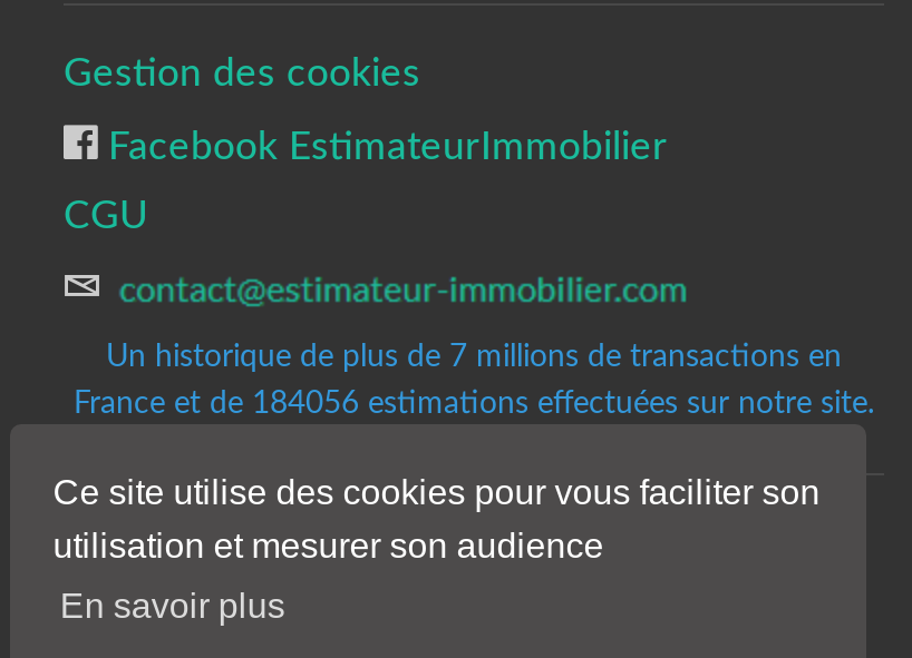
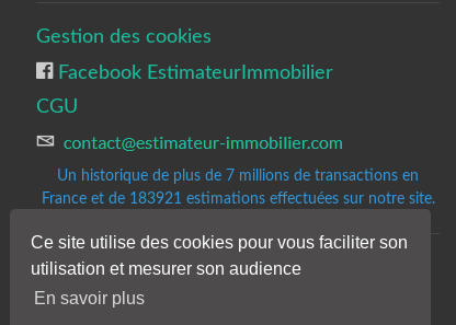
[74,388,874,419] France et de 184056 estimations effectuées sur notre site. -> [41,191,435,207] France et de 183921 estimations effectuées sur notre site.

